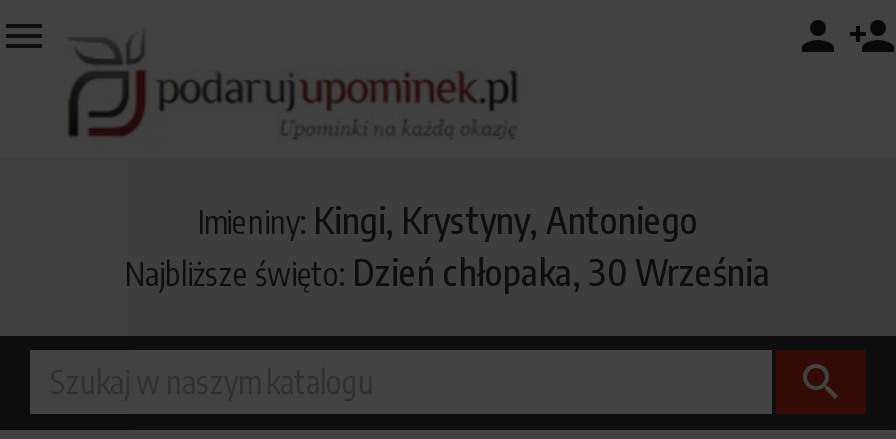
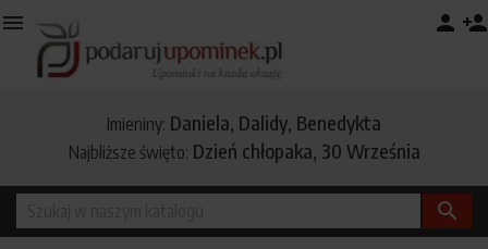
[198,195,698,241] Imieniny: Kingi, Krystyny, Antoniego -> [107,109,381,135] Imieniny: Daniela, Dalidy, Benedykta

